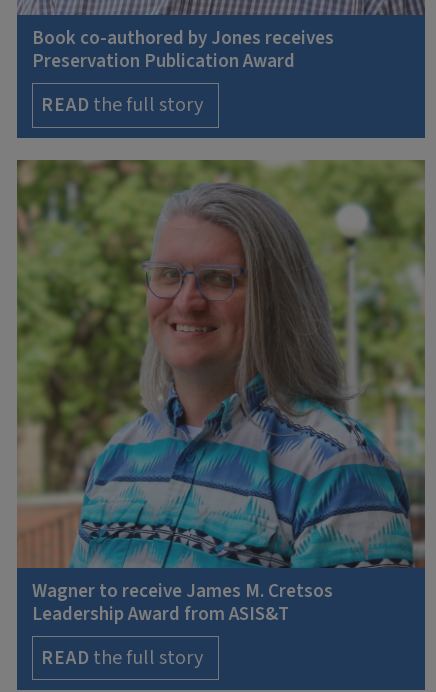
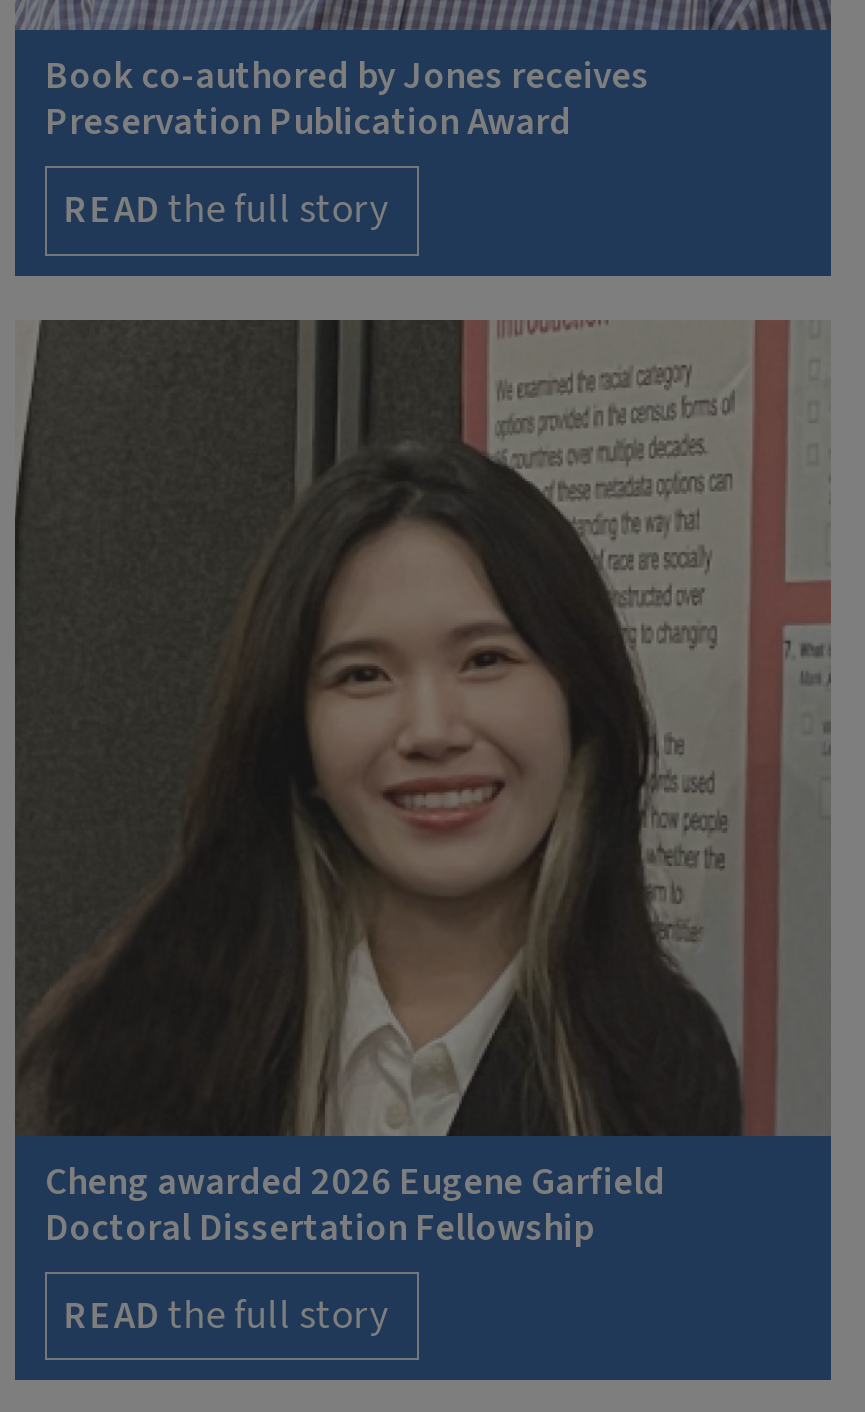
[16,159,425,628] [image] | Wagner to receive James M. Cretsos | Leadership Award from ASIS&T -> [13,318,831,1256] [image] | Cheng awarded 2026 Eugene Garfield | Doctoral Dissertation Fellowship

